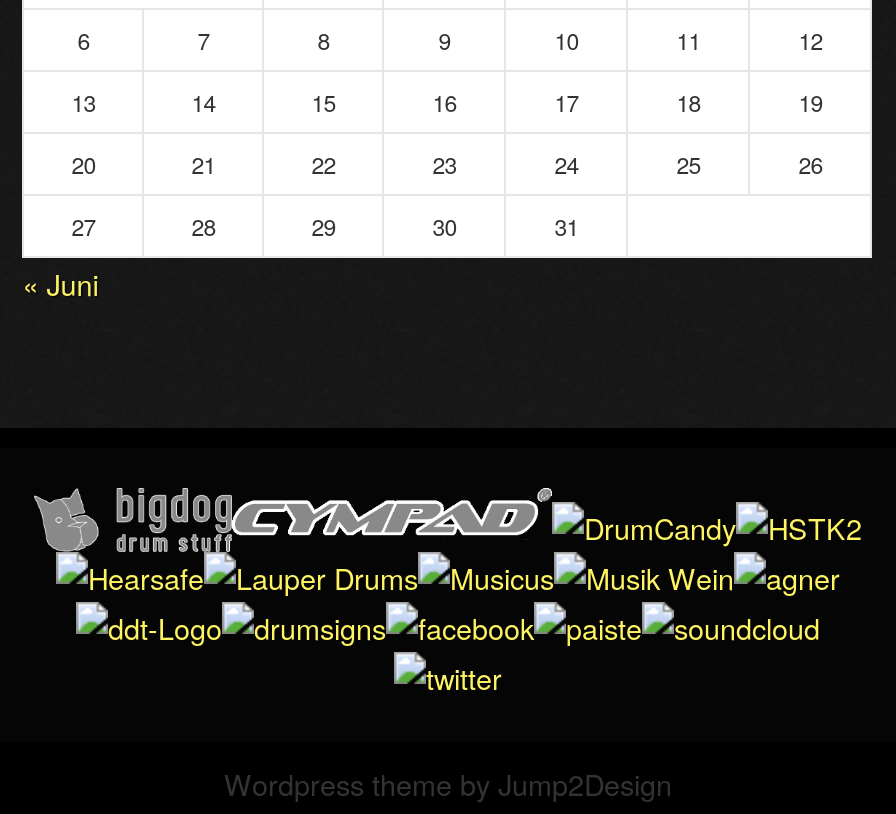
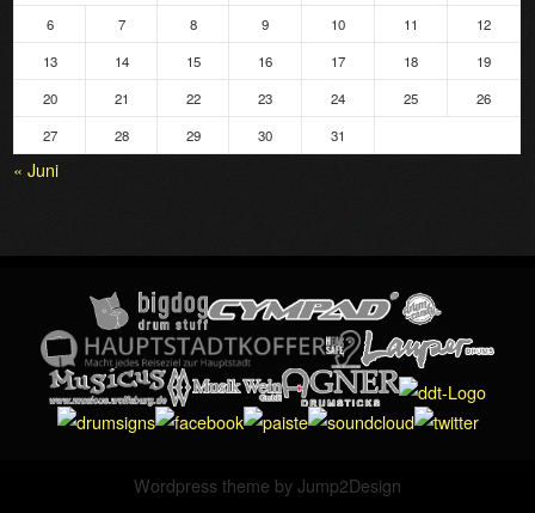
[32,486,862,692] [image] -> [26,291,494,434] [image]

